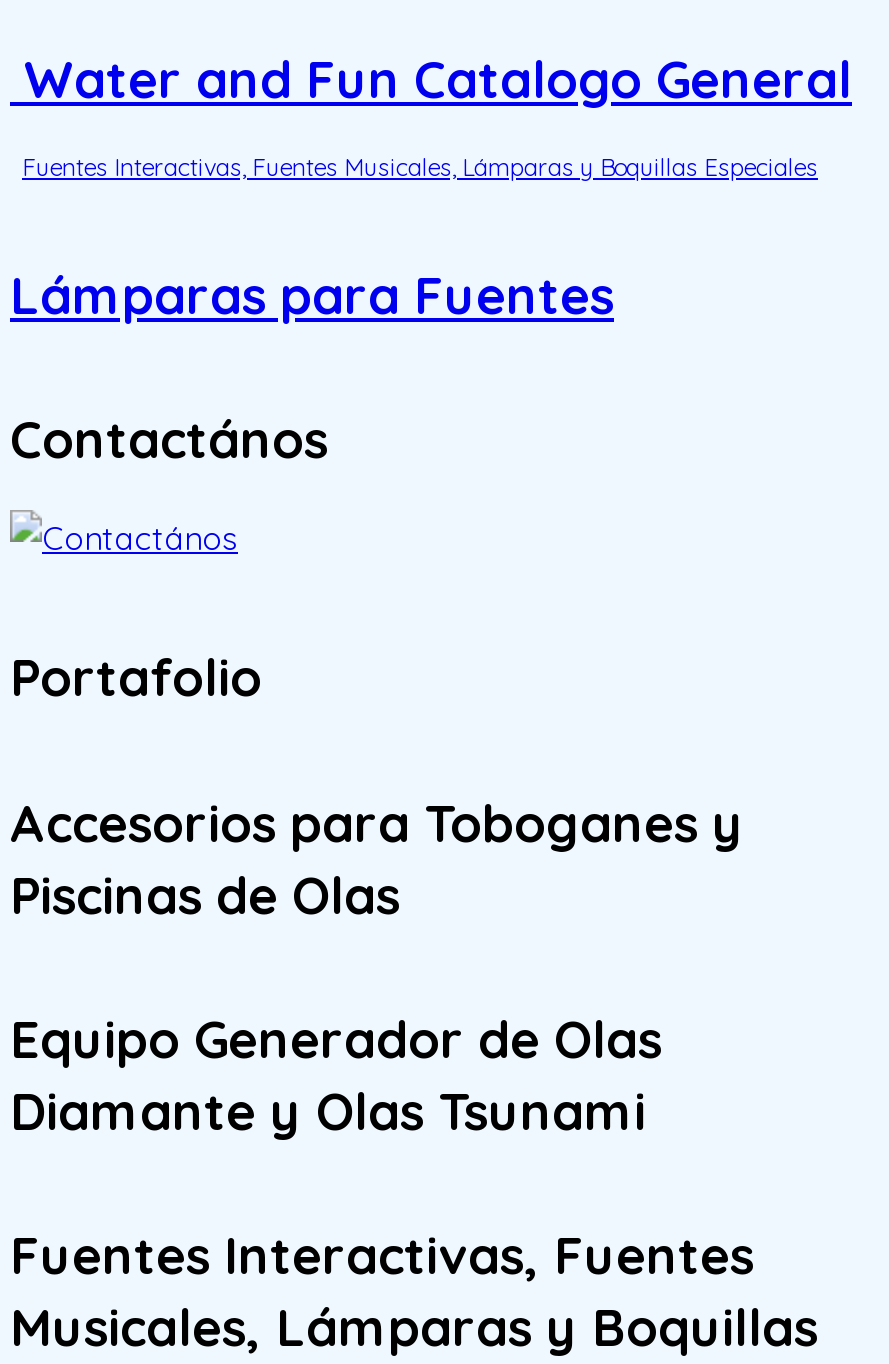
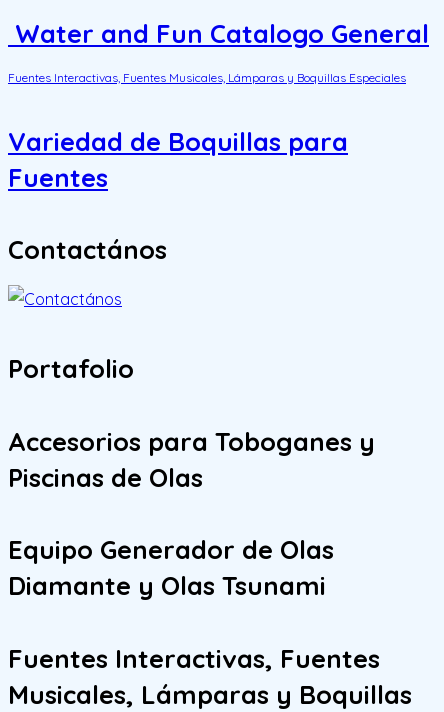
[10,262,614,326] Lámparas para Fuentes -> [8,125,348,193] Variedad de Boquillas para | Fuentes

